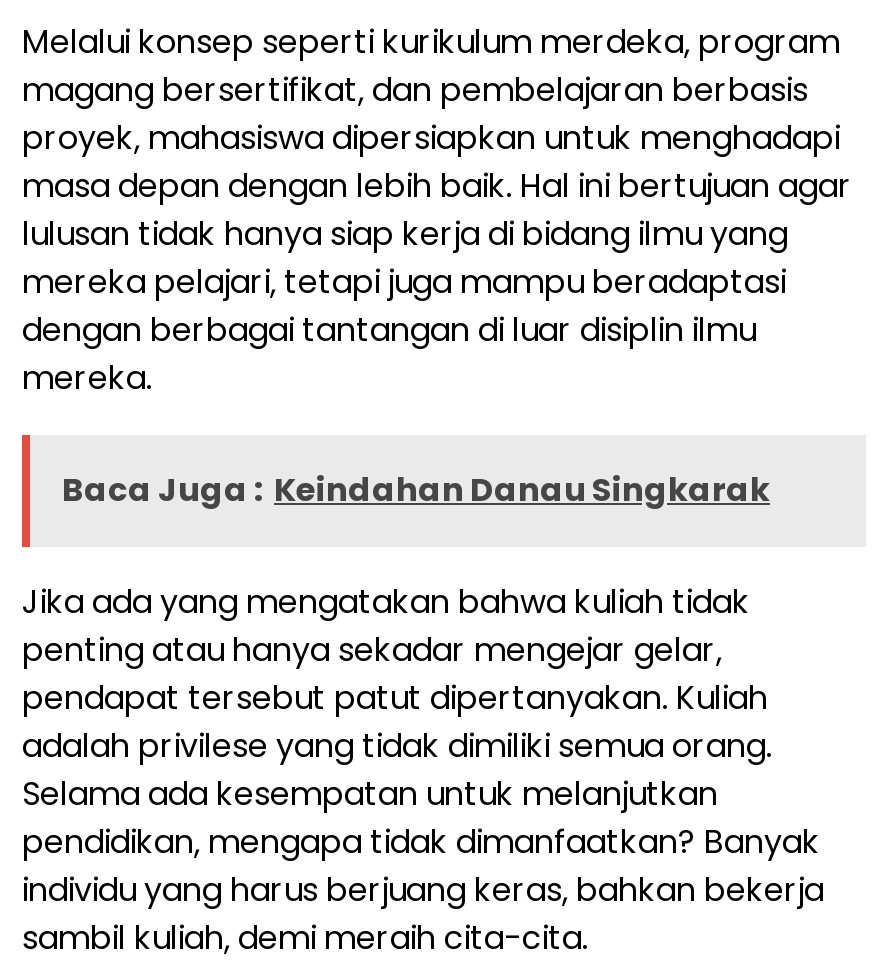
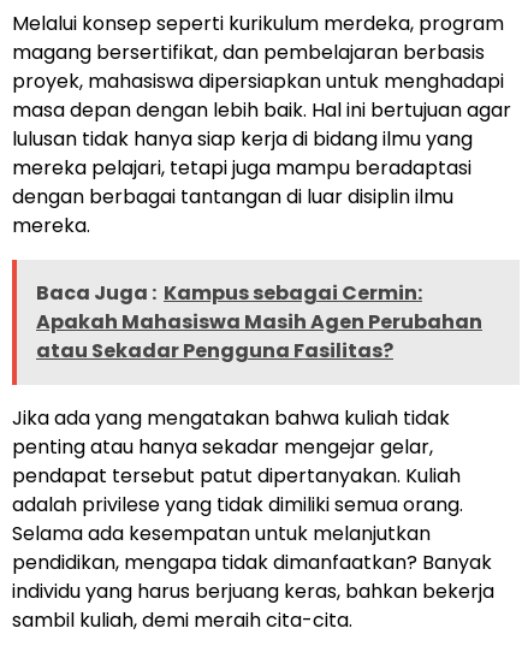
[62,467,770,513] Baca Juga : Keindahan Danau Singkarak -> [36,279,482,365] Baca Juga : Kampus sebagai Cermin: | Apakah Mahasiswa Masih Agen Perubahan | atau Sekadar Pengguna Fasilitas?

